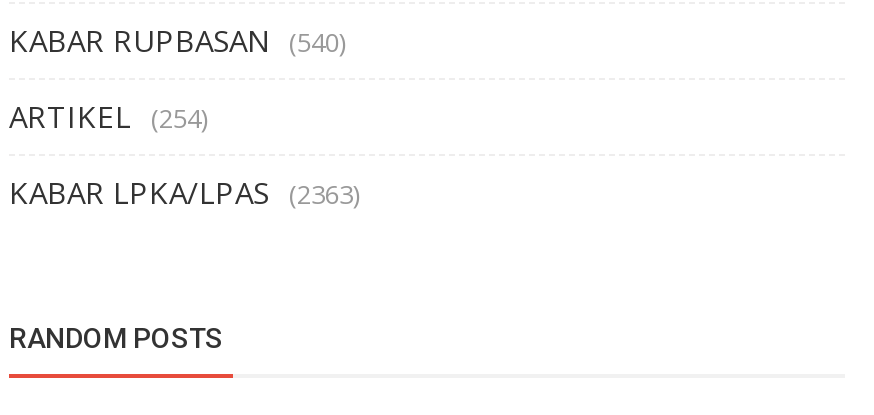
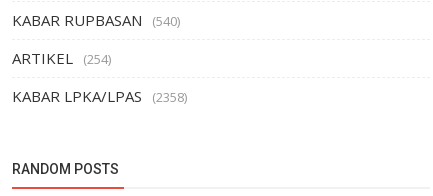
[9,171,359,211] KABAR LPKA/LPAS (2363) -> [12,86,187,106] KABAR LPKA/LPAS (2358)

